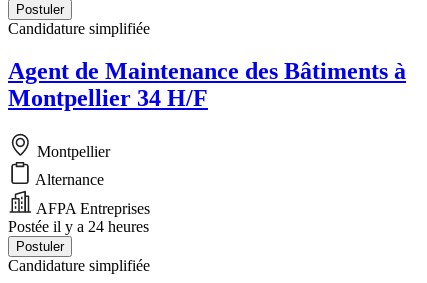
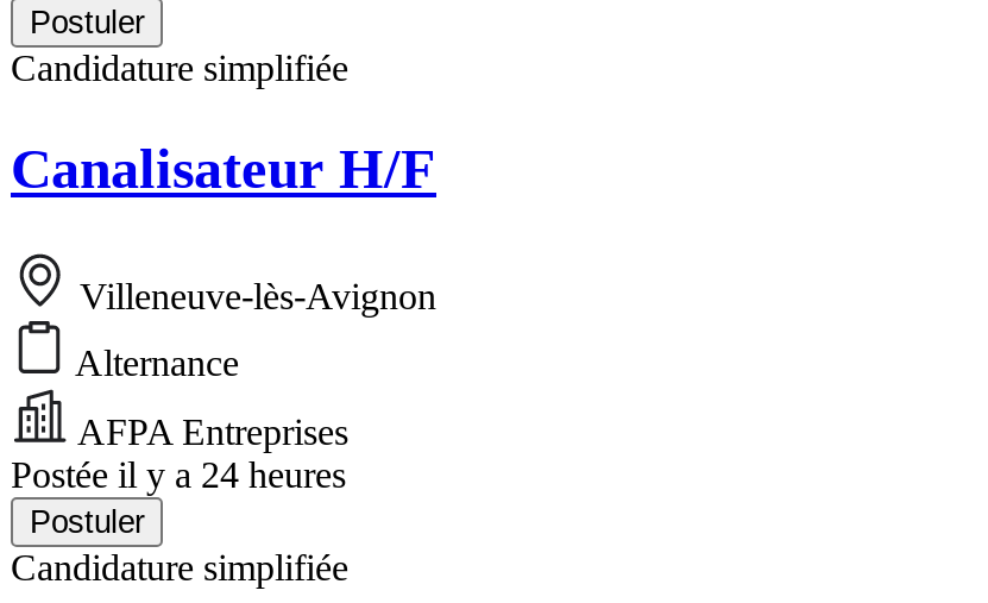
[8,58,406,111] Agent de Maintenance des Bâtiments à | Montpellier 34 H/F -> [11,138,436,200] Canalisateur H/F
[33,143,110,160] Montpellier -> [70,275,436,316] Villeneuve-lès-Avignon

